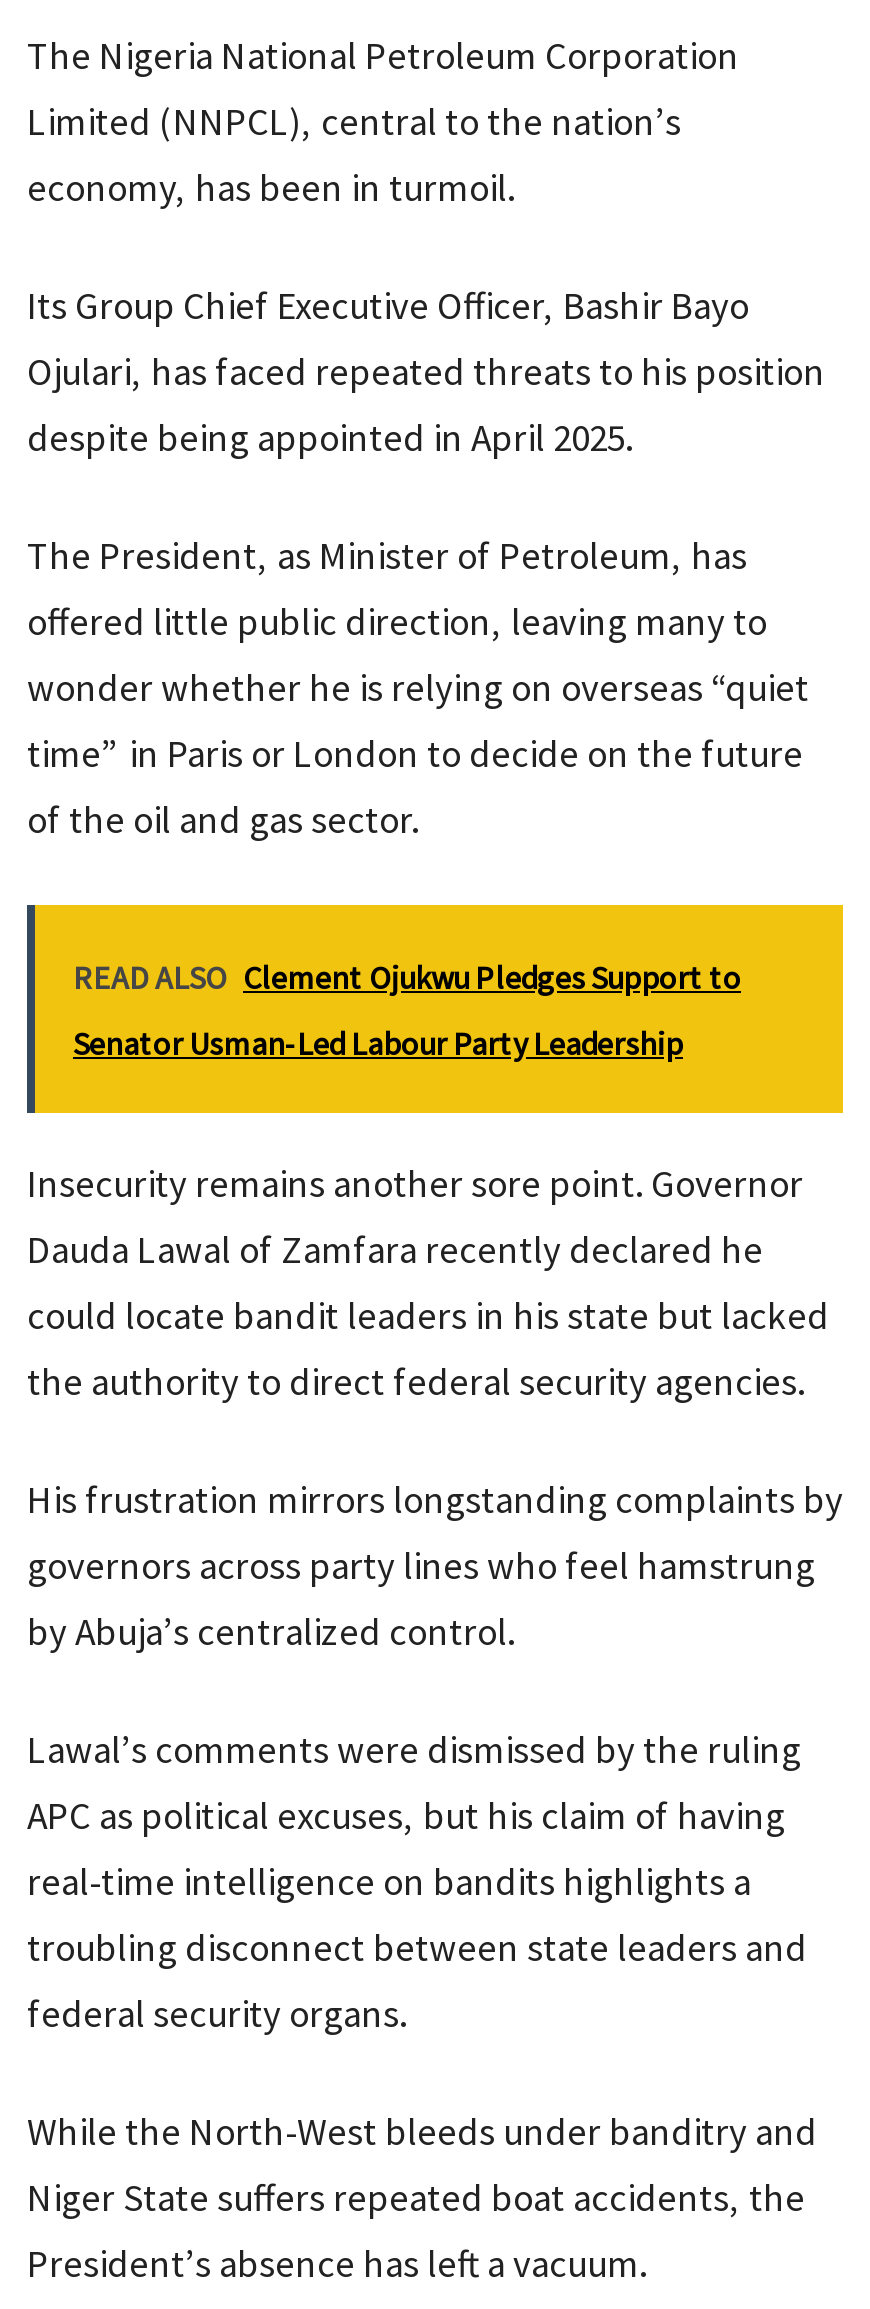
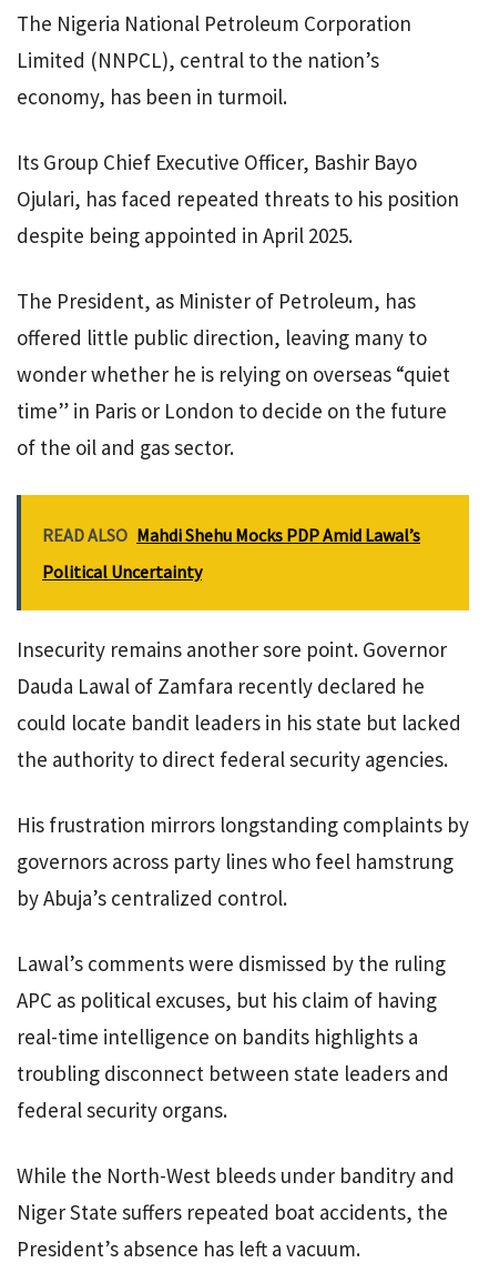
[73,958,741,998] READ ALSO Clement Ojukwu Pledges Support to -> [42,524,420,546] READ ALSO Mahdi Shehu Mocks PDP Amid Lawal’s
[73,1024,683,1064] Senator Usman-Led Labour Party Leadership -> [42,561,202,583] Political Uncertainty

